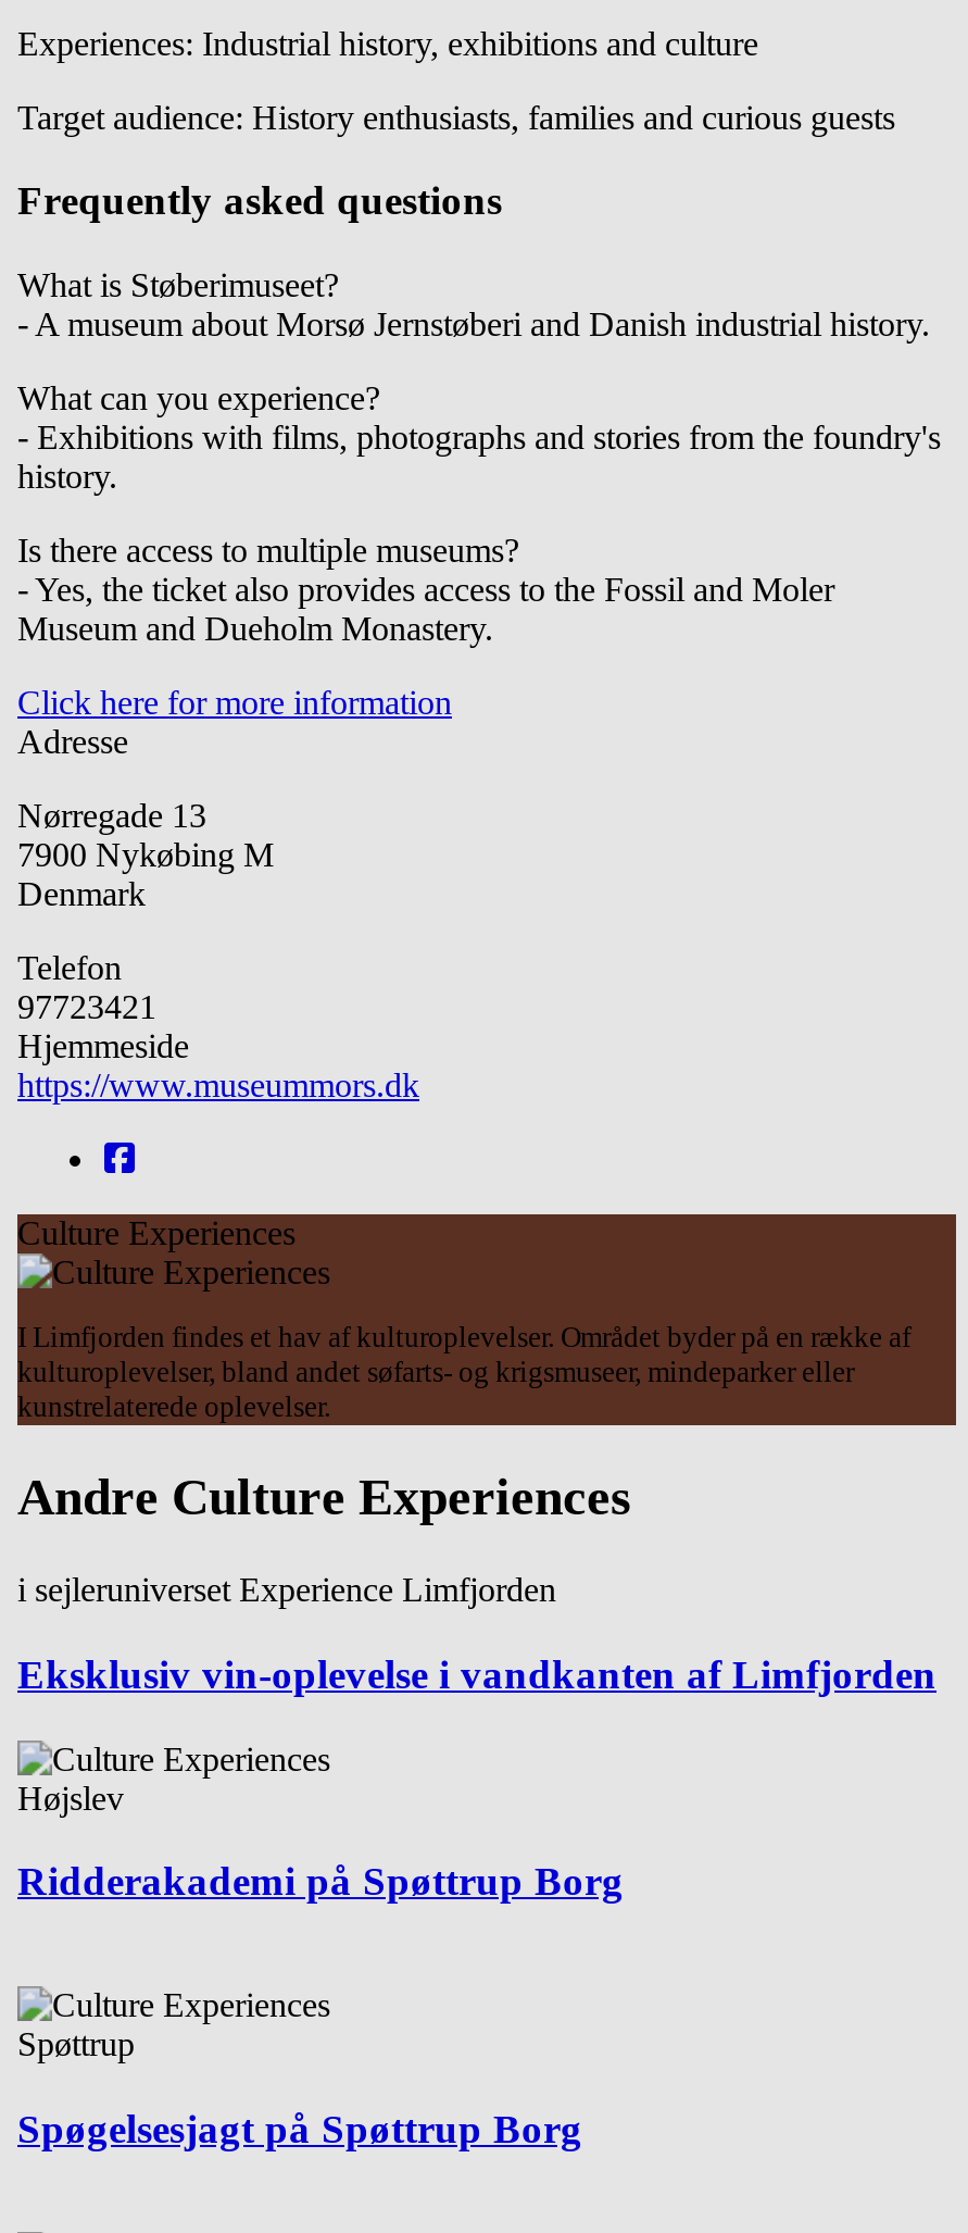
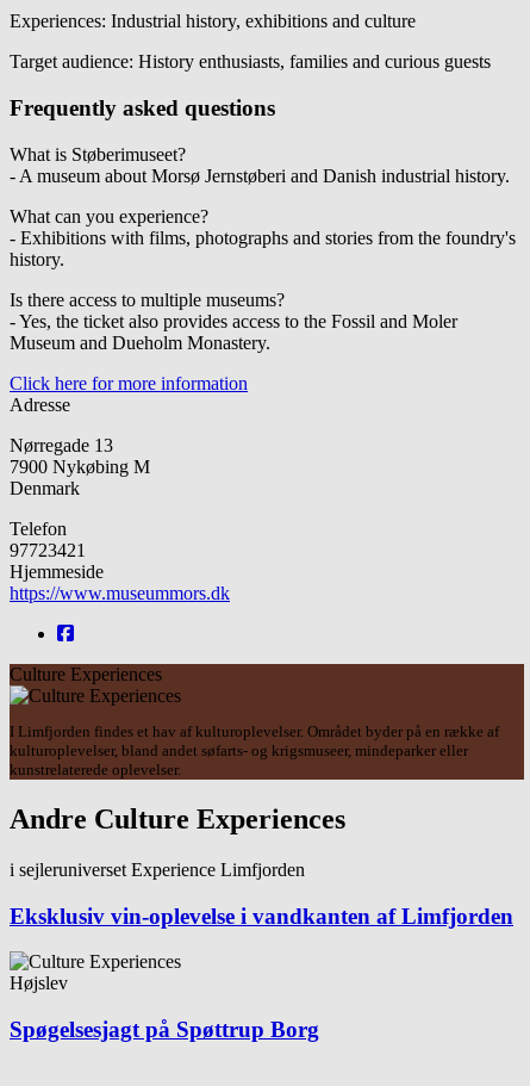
[17,1858,624,1904] Ridderakademi på Spøttrup Borg -> none
[17,2025,135,2062] Spøttrup -> none

